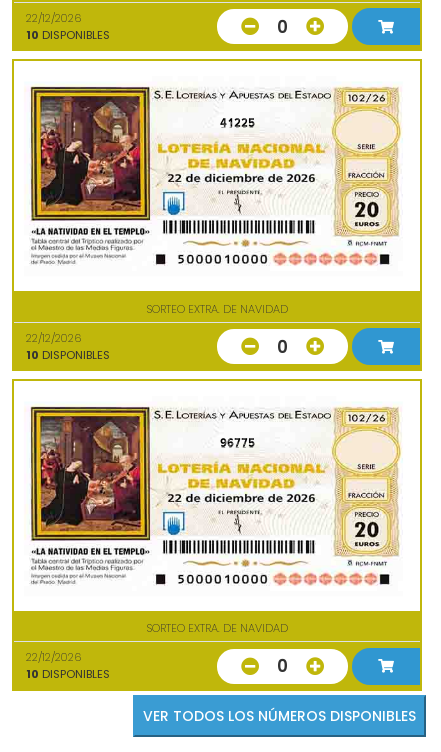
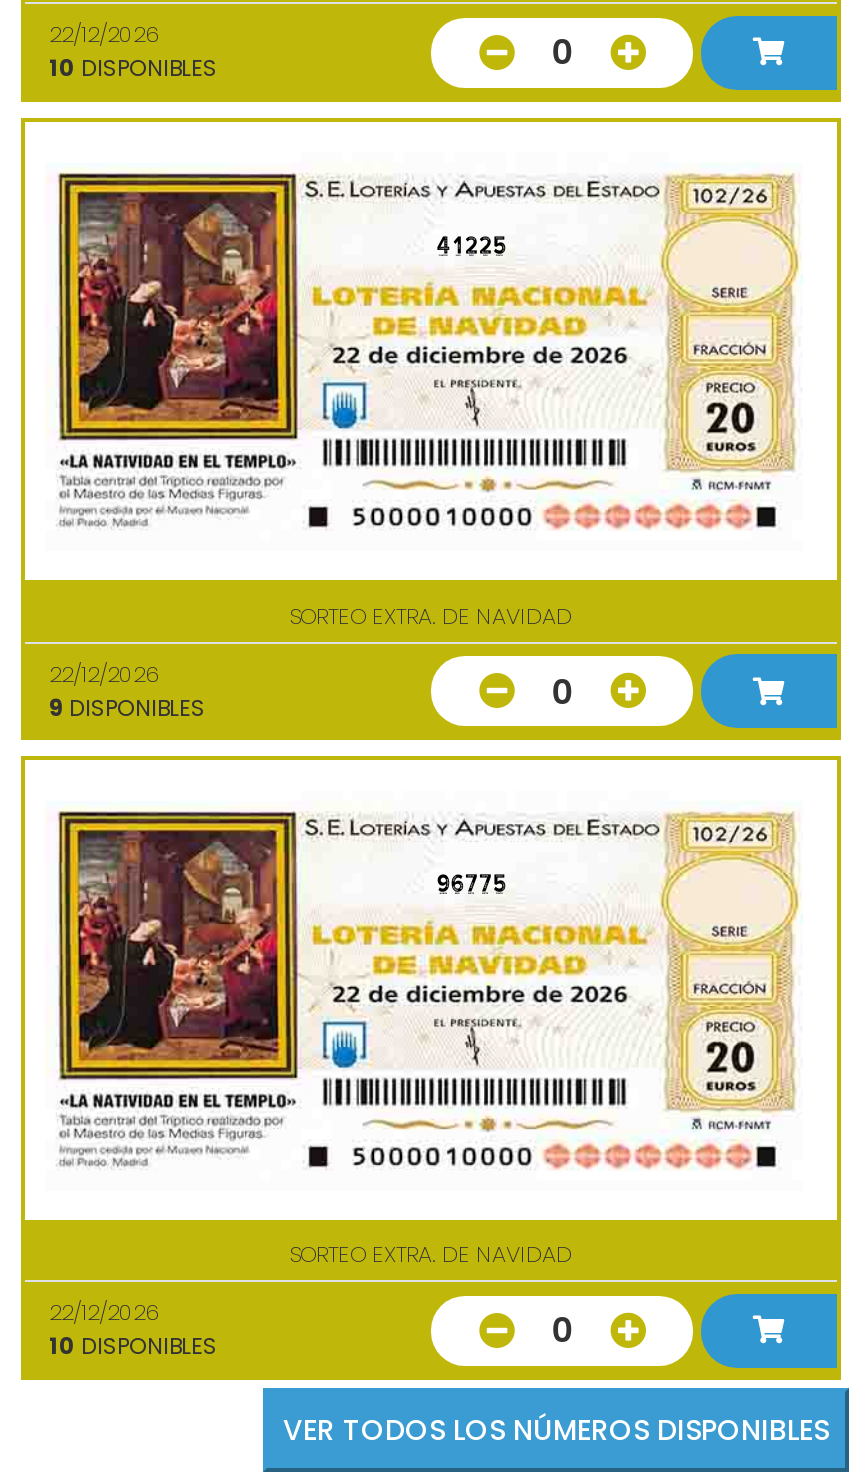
[26,346,110,362] 10 DISPONIBLES -> [49,691,205,723] 9 DISPONIBLES

